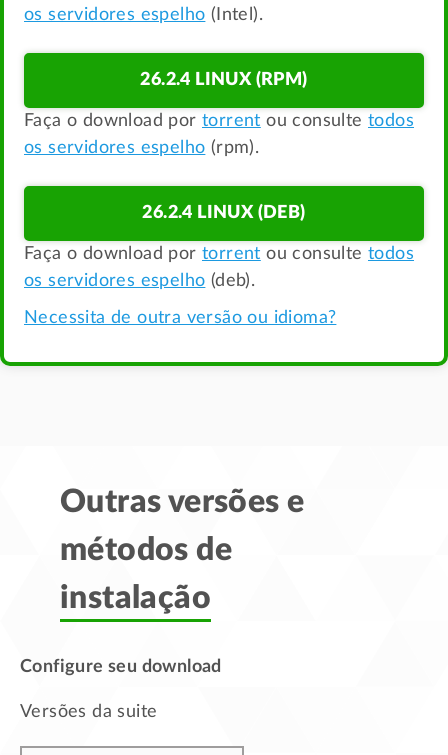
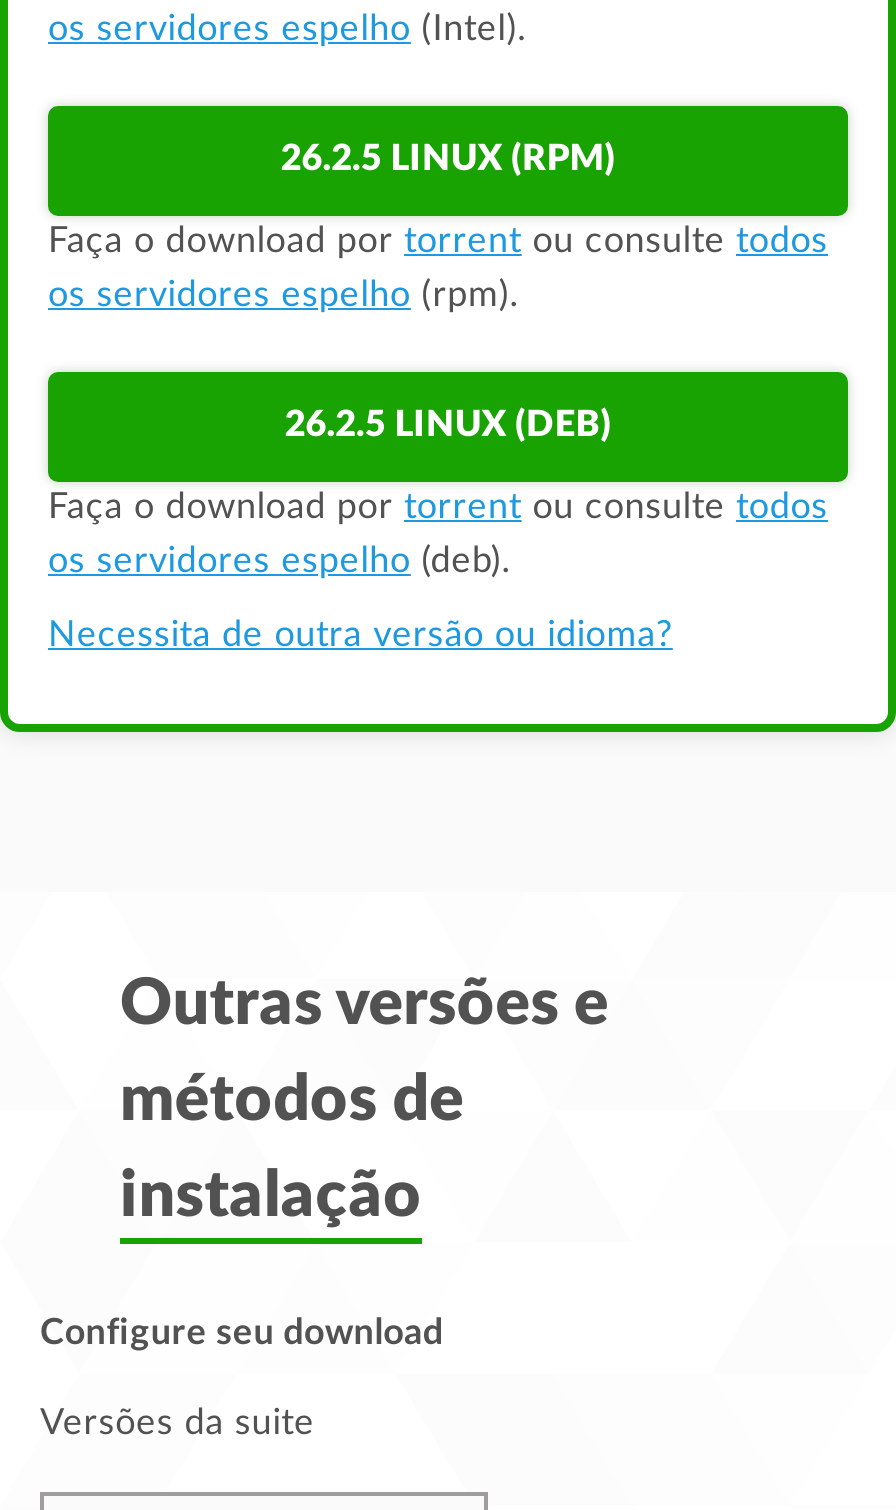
[140,71,308,89] 26.2.4 LINUX (RPM) -> [281,141,615,177] 26.2.5 LINUX (RPM)
[142,204,306,222] 26.2.4 LINUX (DEB) -> [285,407,611,443] 26.2.5 LINUX (DEB)

